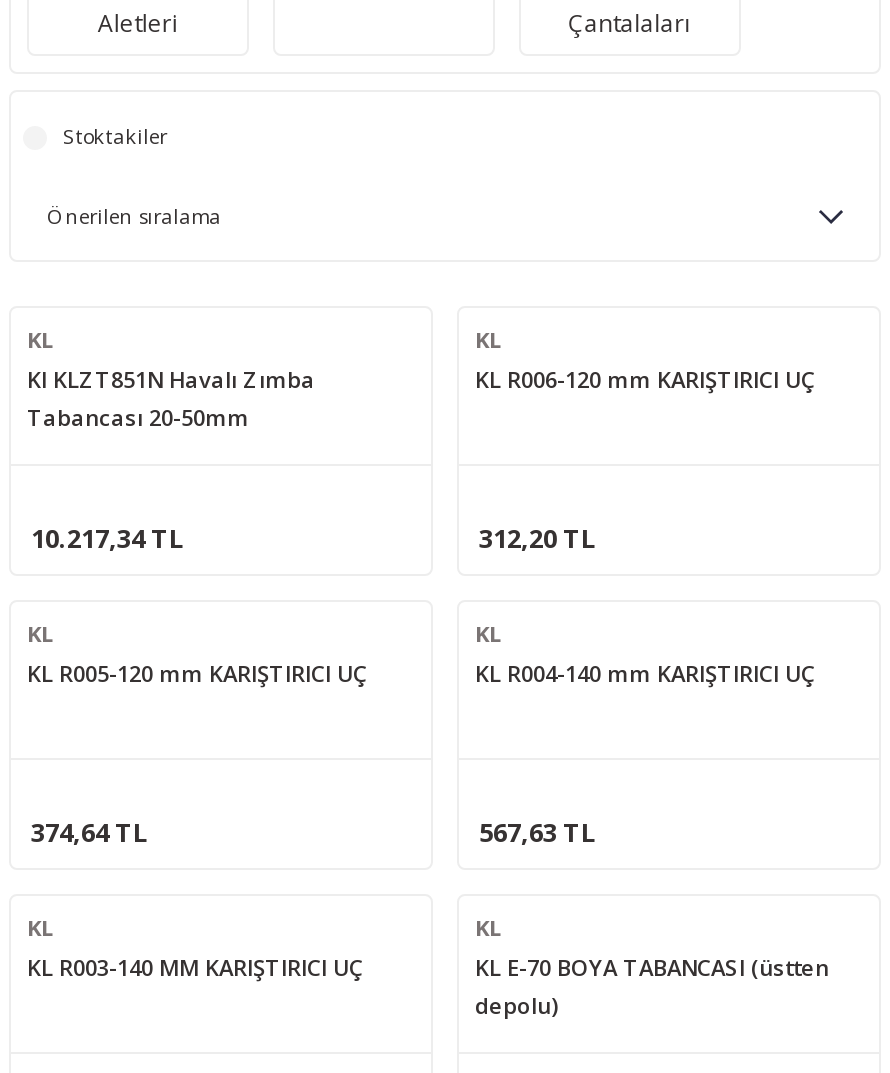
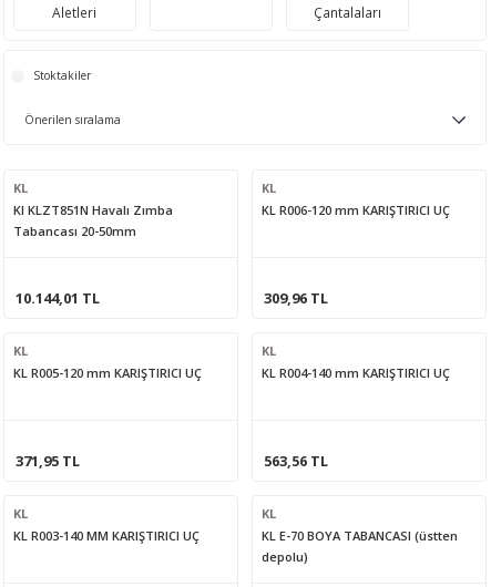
[31,520,183,556] 10.217,34 TL -> [16,288,100,308] 10.144,01 TL
[479,520,595,556] 312,20 TL -> [264,288,328,308] 309,96 TL
[31,814,147,850] 374,64 TL -> [16,451,80,471] 371,95 TL
[479,814,595,850] 567,63 TL -> [264,451,328,471] 563,56 TL

